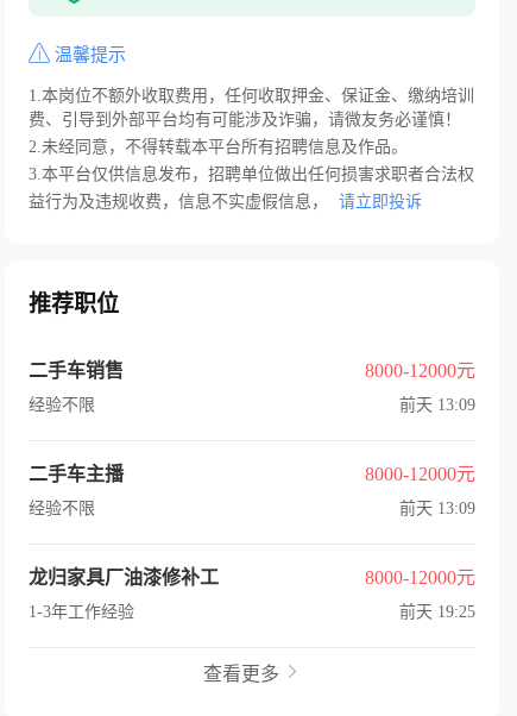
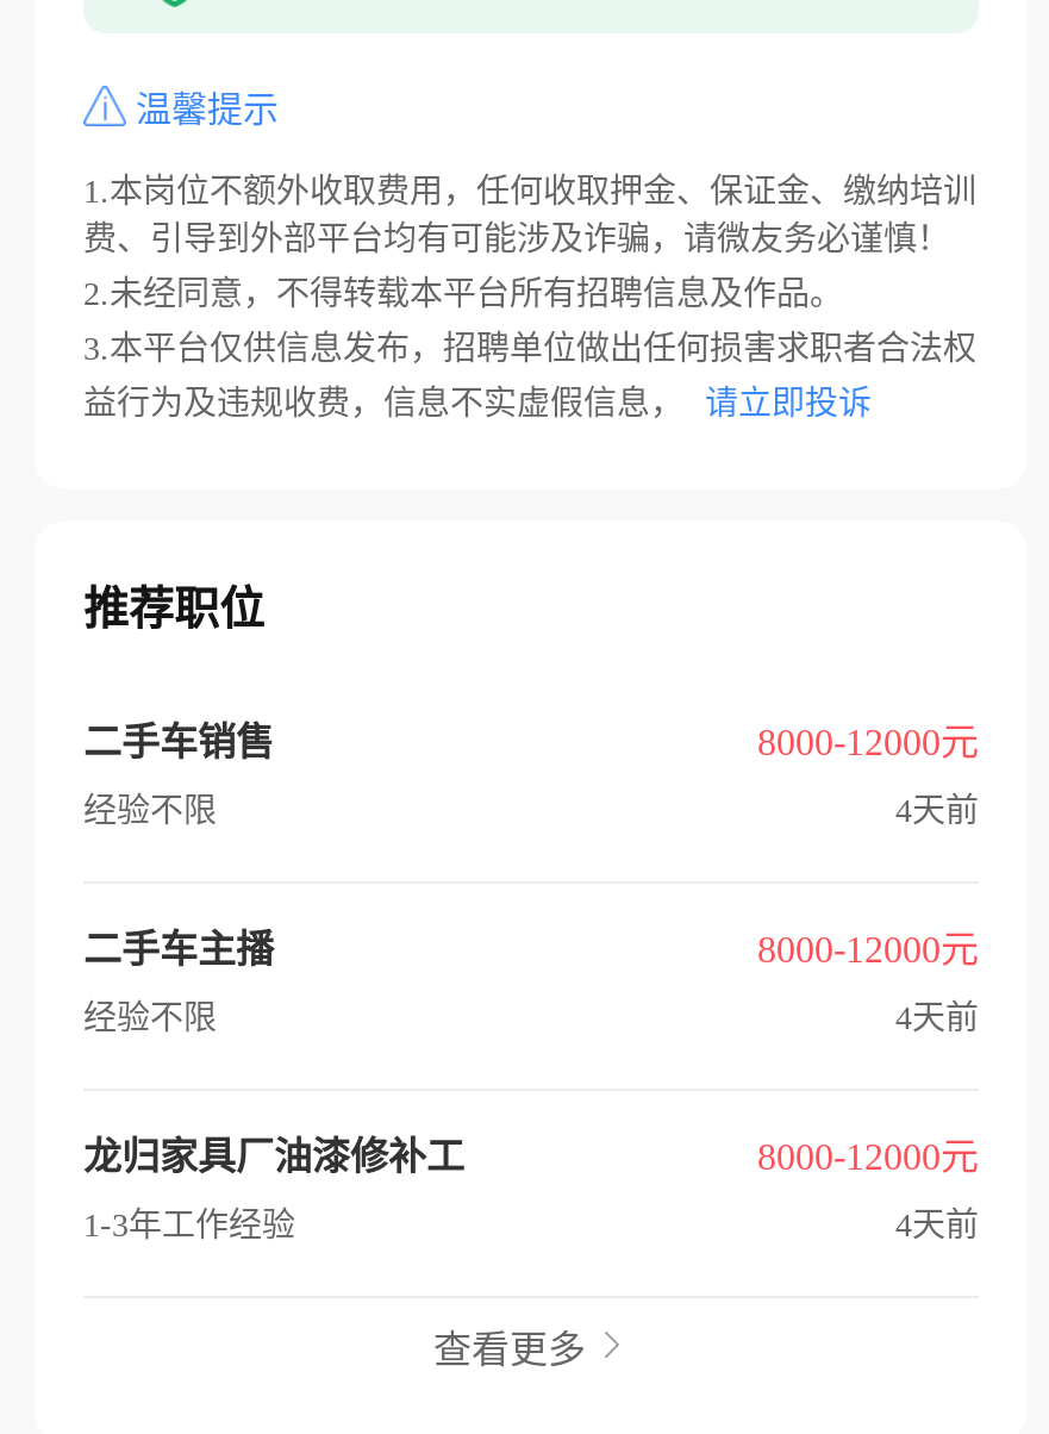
[399,396,475,414] 前天 13:09 -> [895,793,979,829] 4天前
[399,500,475,517] 前天 13:09 -> [895,1000,979,1036] 4天前
[399,603,475,621] 前天 19:25 -> [895,1208,979,1243] 4天前

